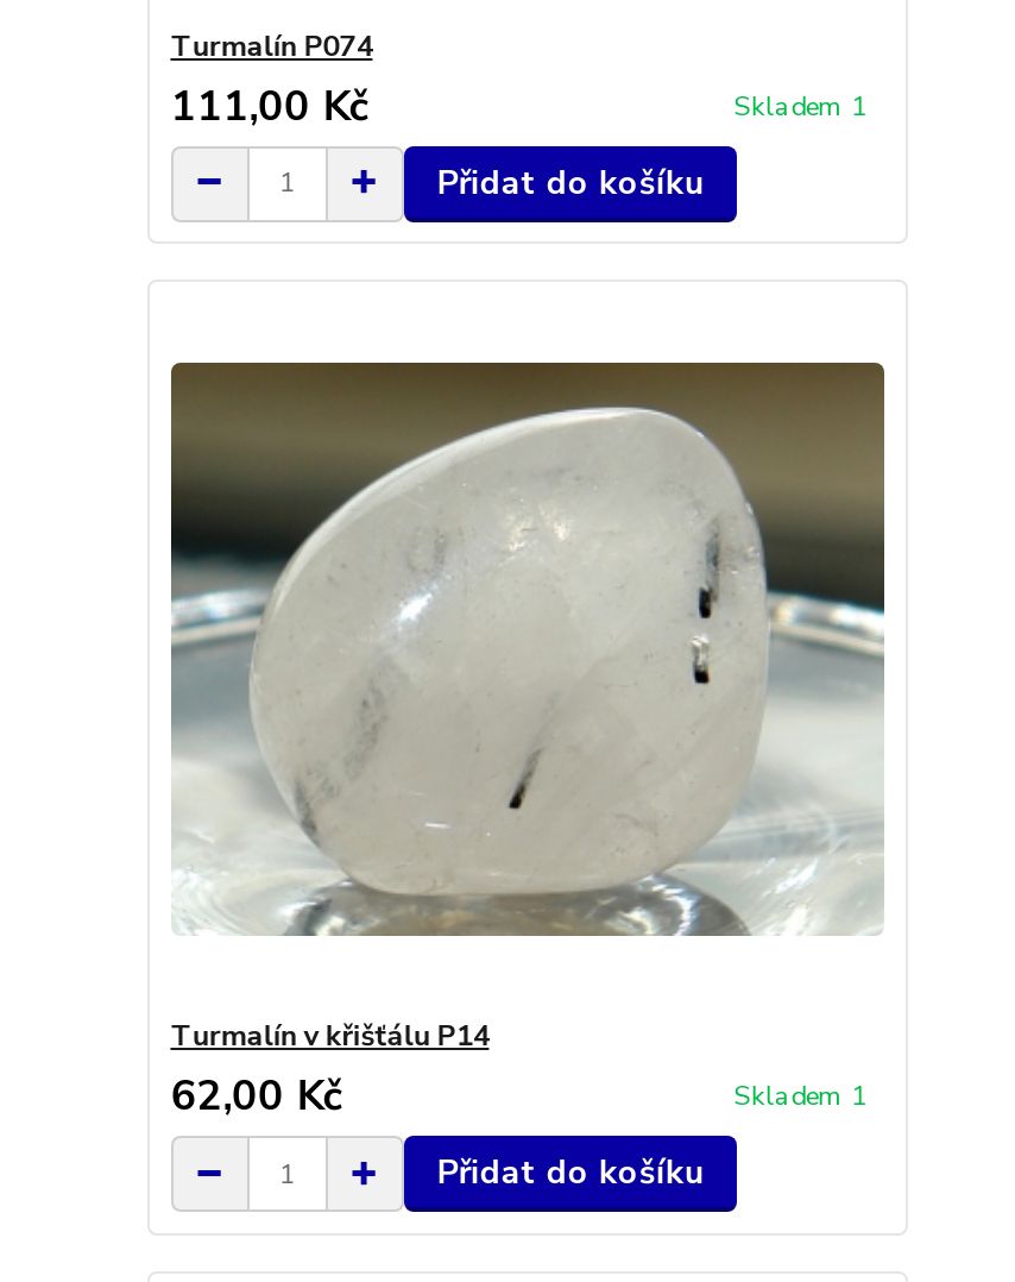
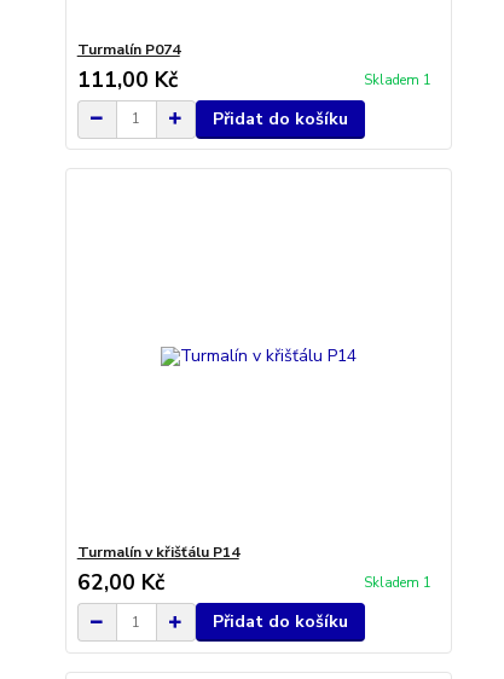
[169,360,887,938] [image] -> none

